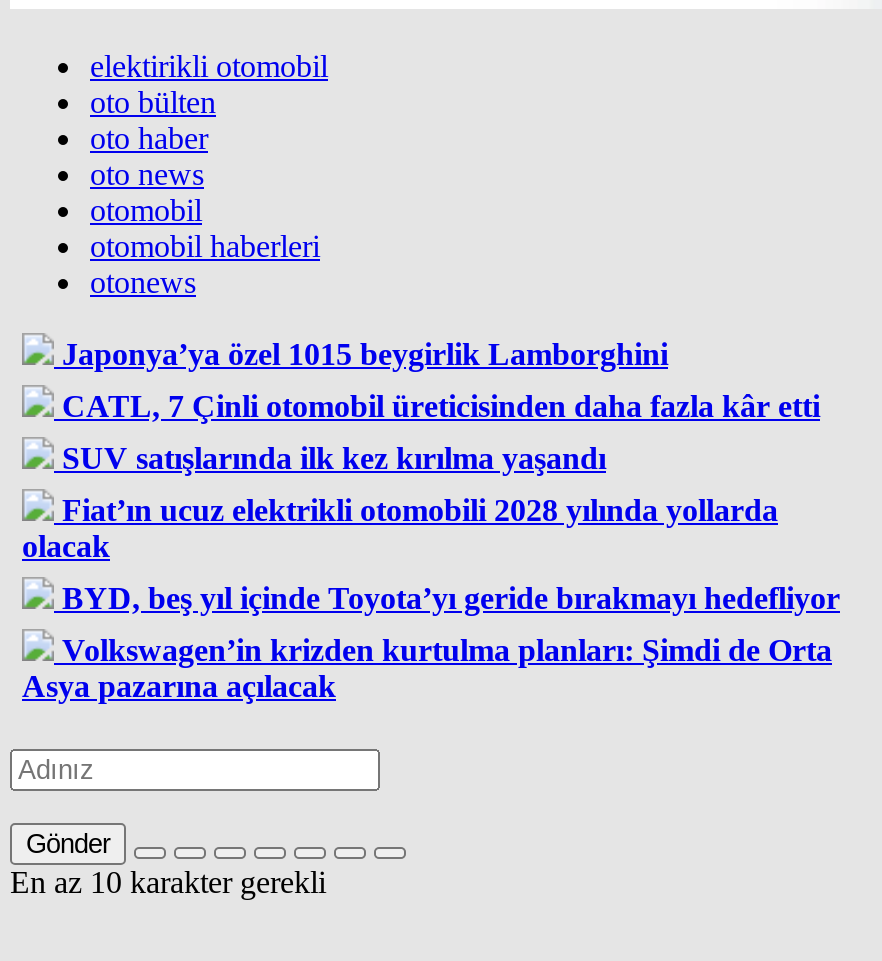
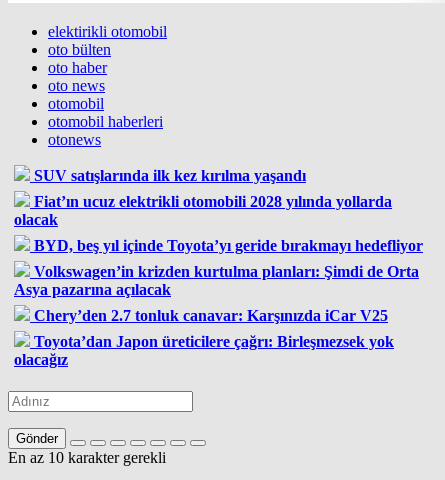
[62,337,820,423] Japonya’ya özel 1015 beygirlik Lamborghini | CATL, 7 Çinli otomobil üreticisinden daha fazla kâr etti -> none
moved [22,441,840,703] -> [14,167,423,298]: SUV satışlarında ilk kez kırılma yaşandı | Fiat’ın ucuz elektrikli otomobili 2028 yılında yollarda | olacak | BYD, beş yıl içinde Toyota’yı geride bırakmayı hedefliyor | Volkswagen’in krizden kurtulma planları: Şimdi de Orta | Asya pazarına açılacak
none -> [14,307,394,368] Chery’den 2.7 tonluk canavar: Karşınızda iCar V25 | Toyota’dan Japon üreticilere çağrı: Birleşmezsek yok | olacağız

